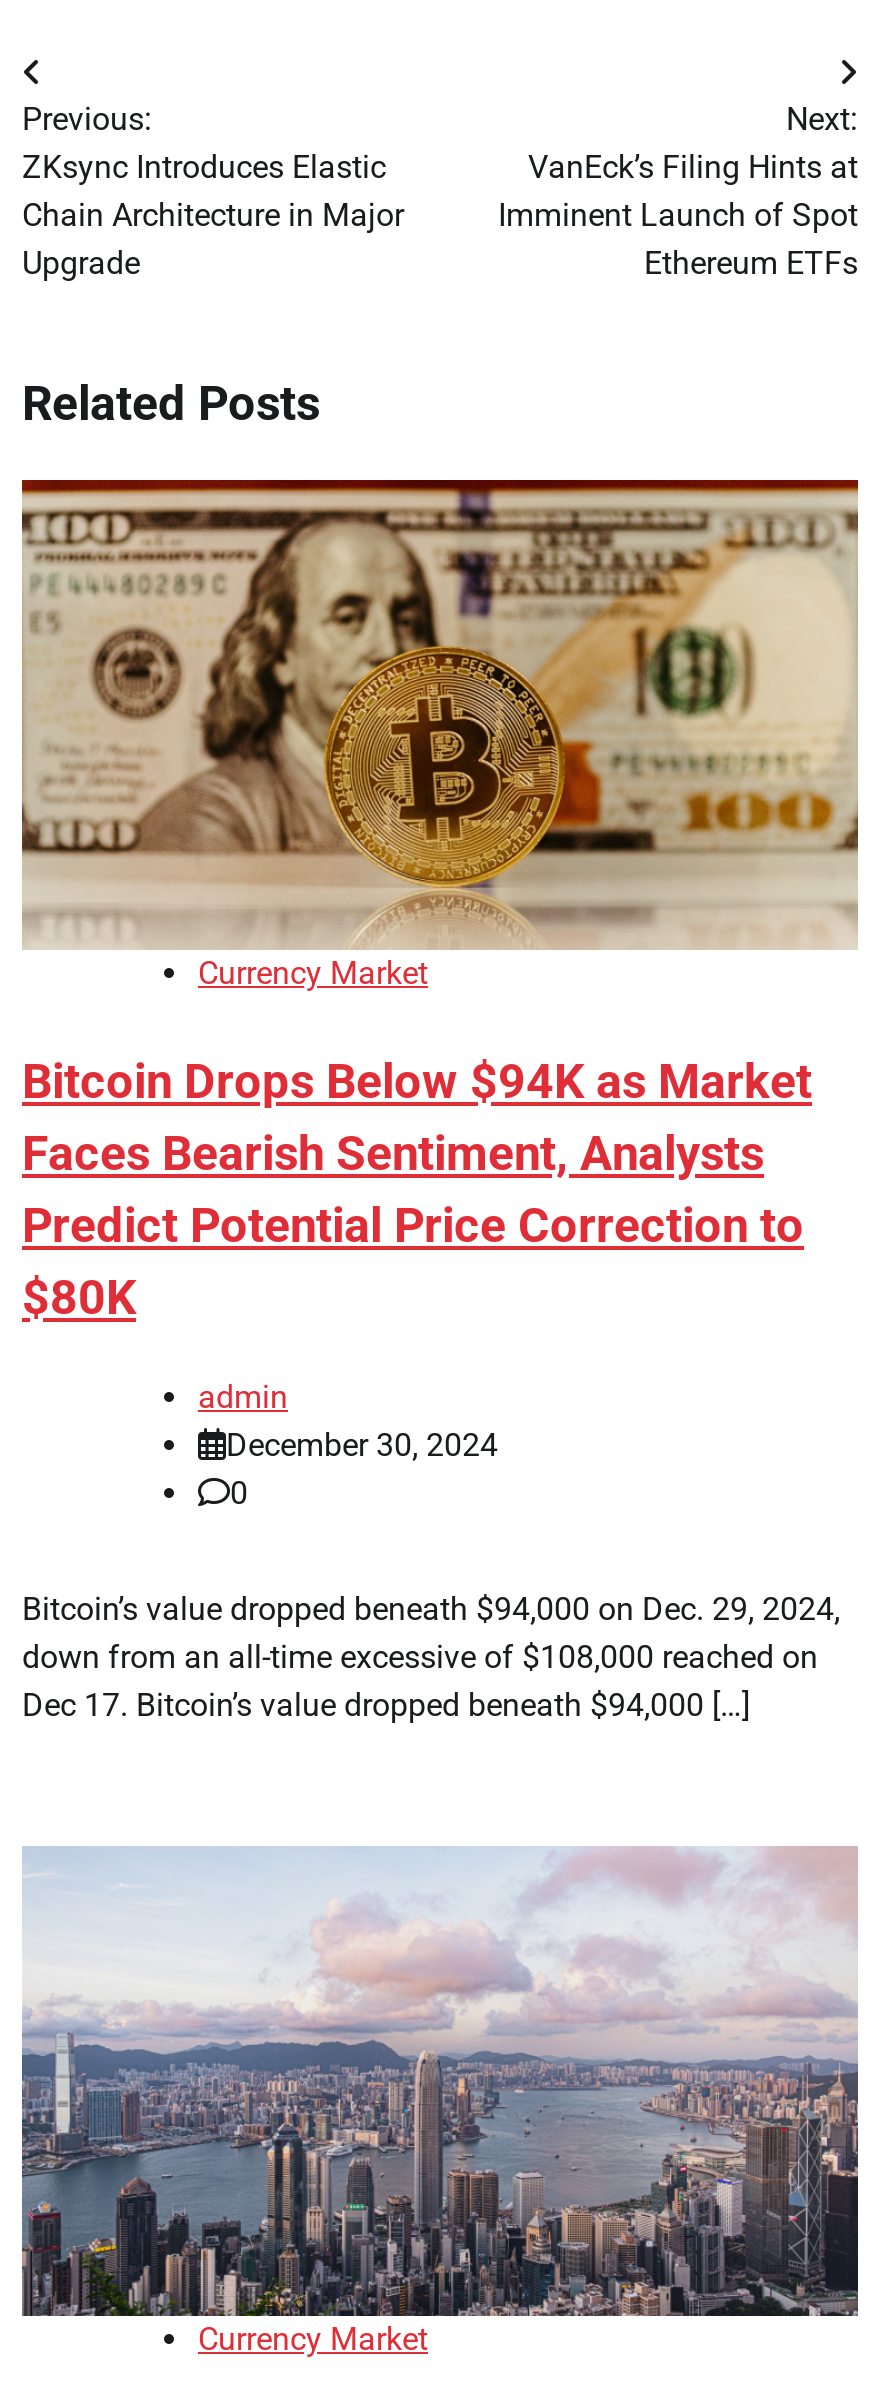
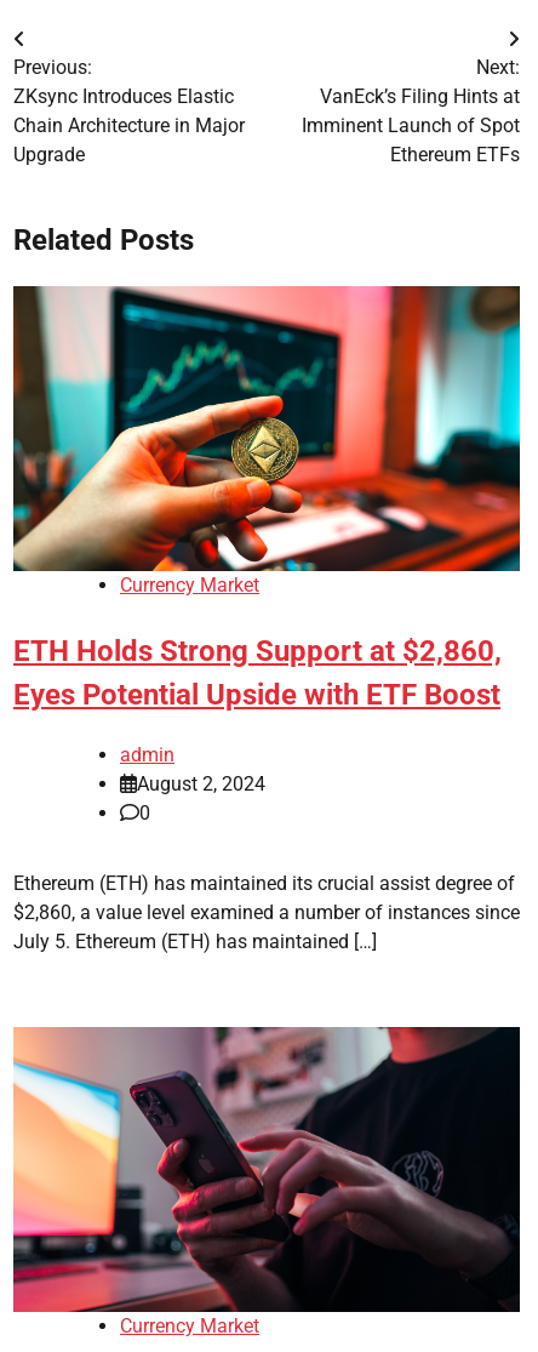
[20,478,860,950] [image] -> [12,285,521,572] [image]
[22,1054,812,1326] Bitcoin Drops Below $94K as Market | Faces Bearish Sentiment, Analysts | Predict Potential Price Correction to | $80K -> [13,634,502,712] ETH Holds Strong Support at $2,860, | Eyes Potential Upside with ETF Boost
[226,1426,498,1464] December 30, 2024 -> [137,772,265,795] August 2, 2024
[22,1590,840,1724] Bitcoin’s value dropped beneath $94,000 on Dec. 29, 2024, | down from an all-time excessive of $108,000 reached on | Dec 17. Bitcoin’s value dropped beneath $94,000 […] -> [13,872,520,953] Ethereum (ETH) has maintained its crucial assist degree of | $2,860, a value level examined a number of instances since | July 5. Ethereum (ETH) has maintained […]
[20,1846,860,2318] [image] -> [12,1026,521,1313] [image]

